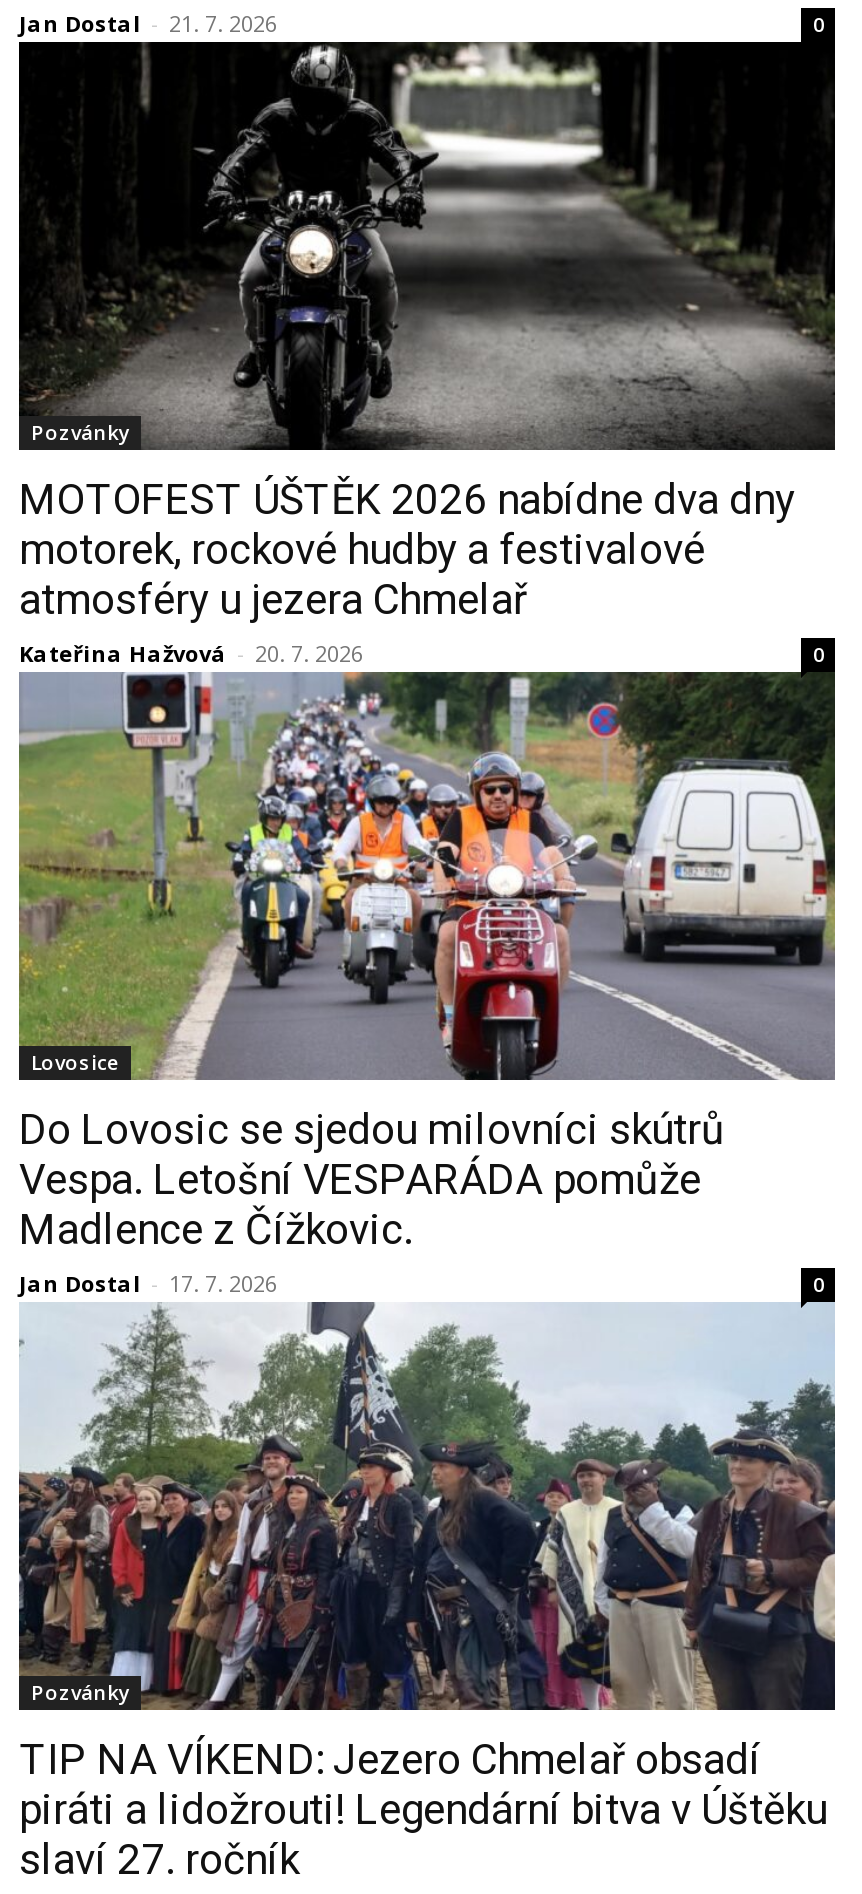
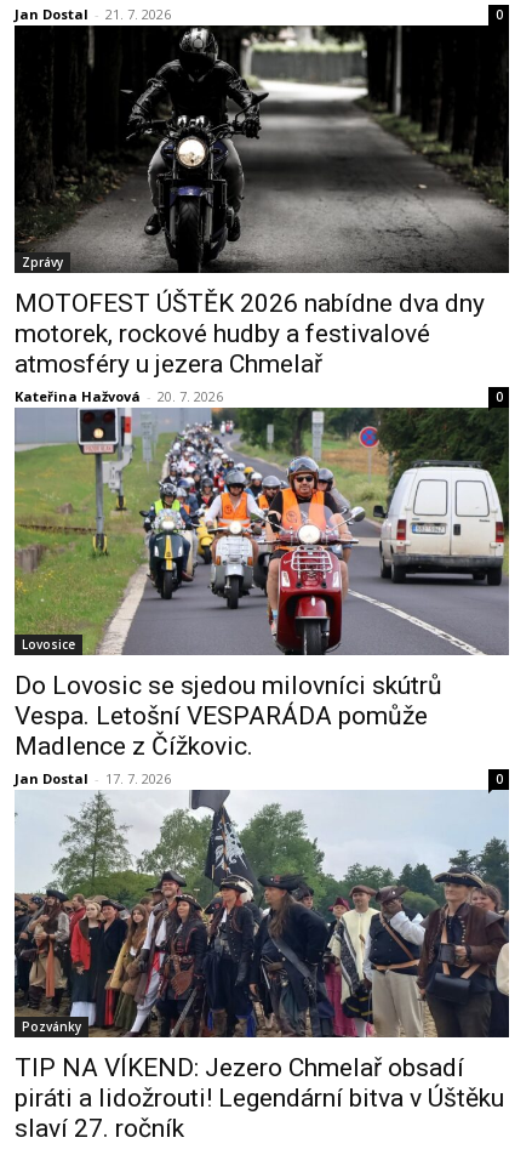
[31,418,129,446] Pozvánky -> [22,254,63,271] Zprávy

